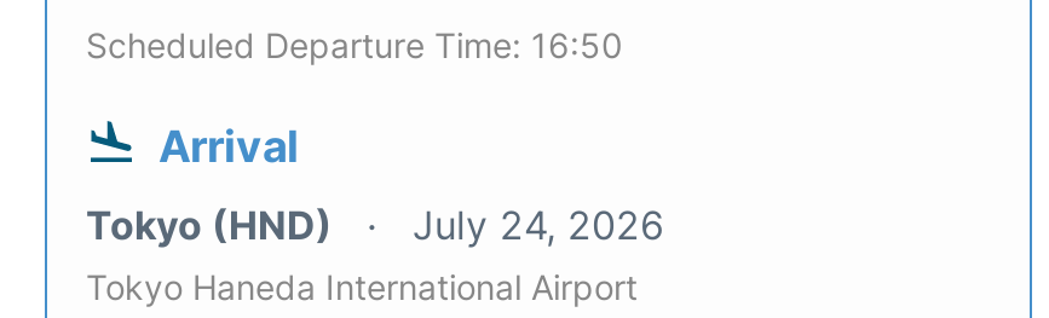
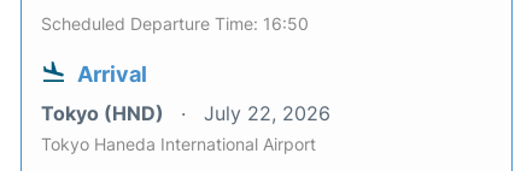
[86,201,664,249] Tokyo (HND) July 24, 2026 -> [41,101,330,125] Tokyo (HND) July 22, 2026

